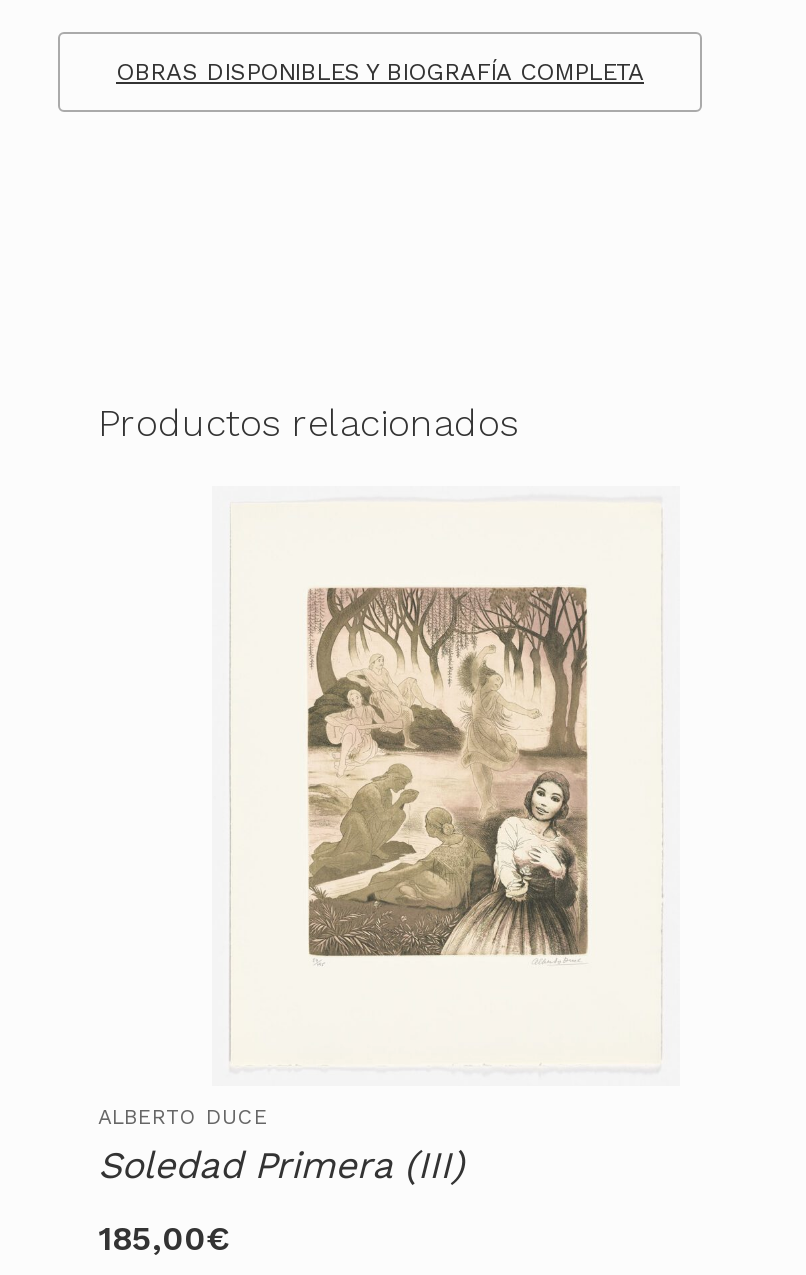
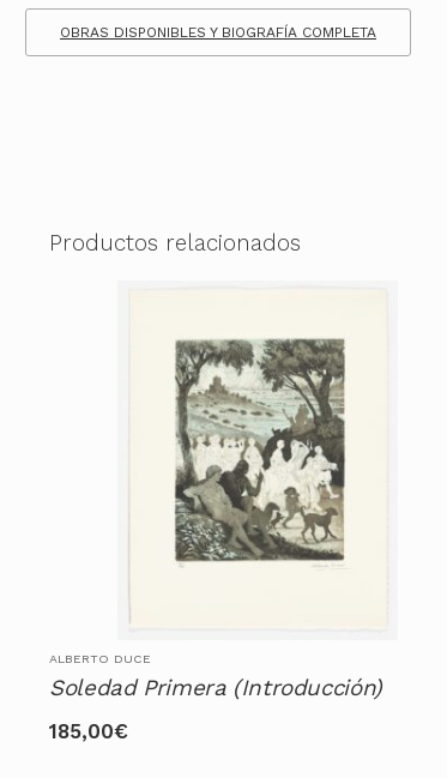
[306,582,592,958] [image] -> [174,337,346,562] [image]
[98,1145,464,1189] Soledad Primera (III) -> [49,675,382,702] Soledad Primera (Introducción)

